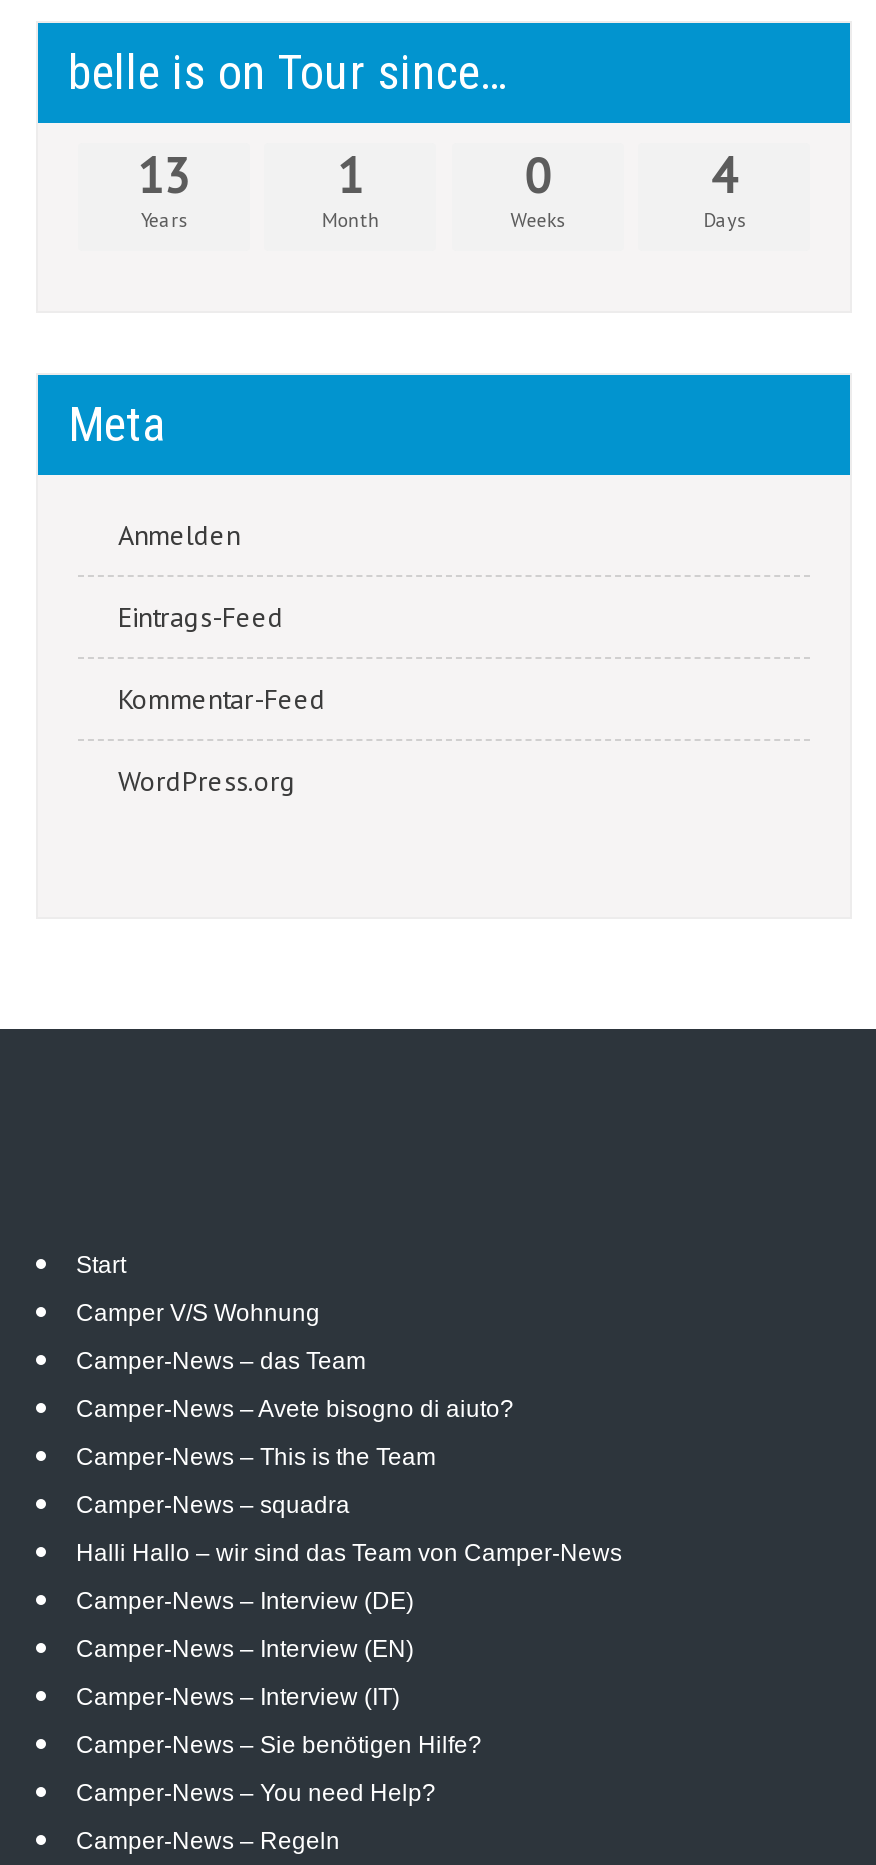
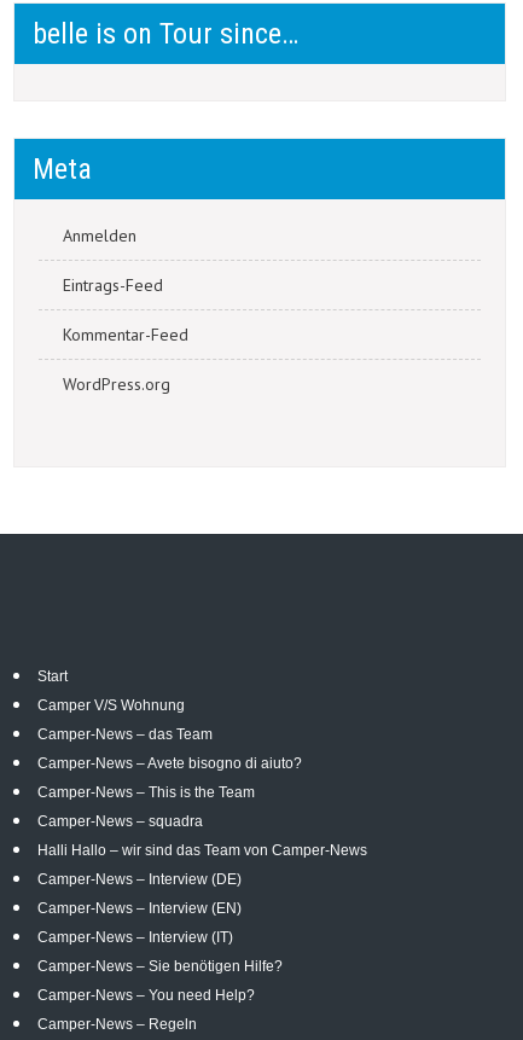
[138,145,190,233] 13 | Years -> none
[322,145,380,233] 1 | Month -> none
[510,145,564,233] 0 | Weeks -> none
[703,145,745,233] 4 | Days -> none

